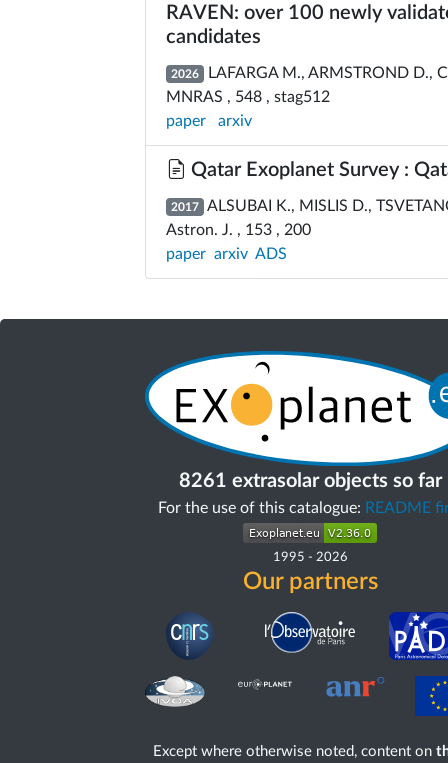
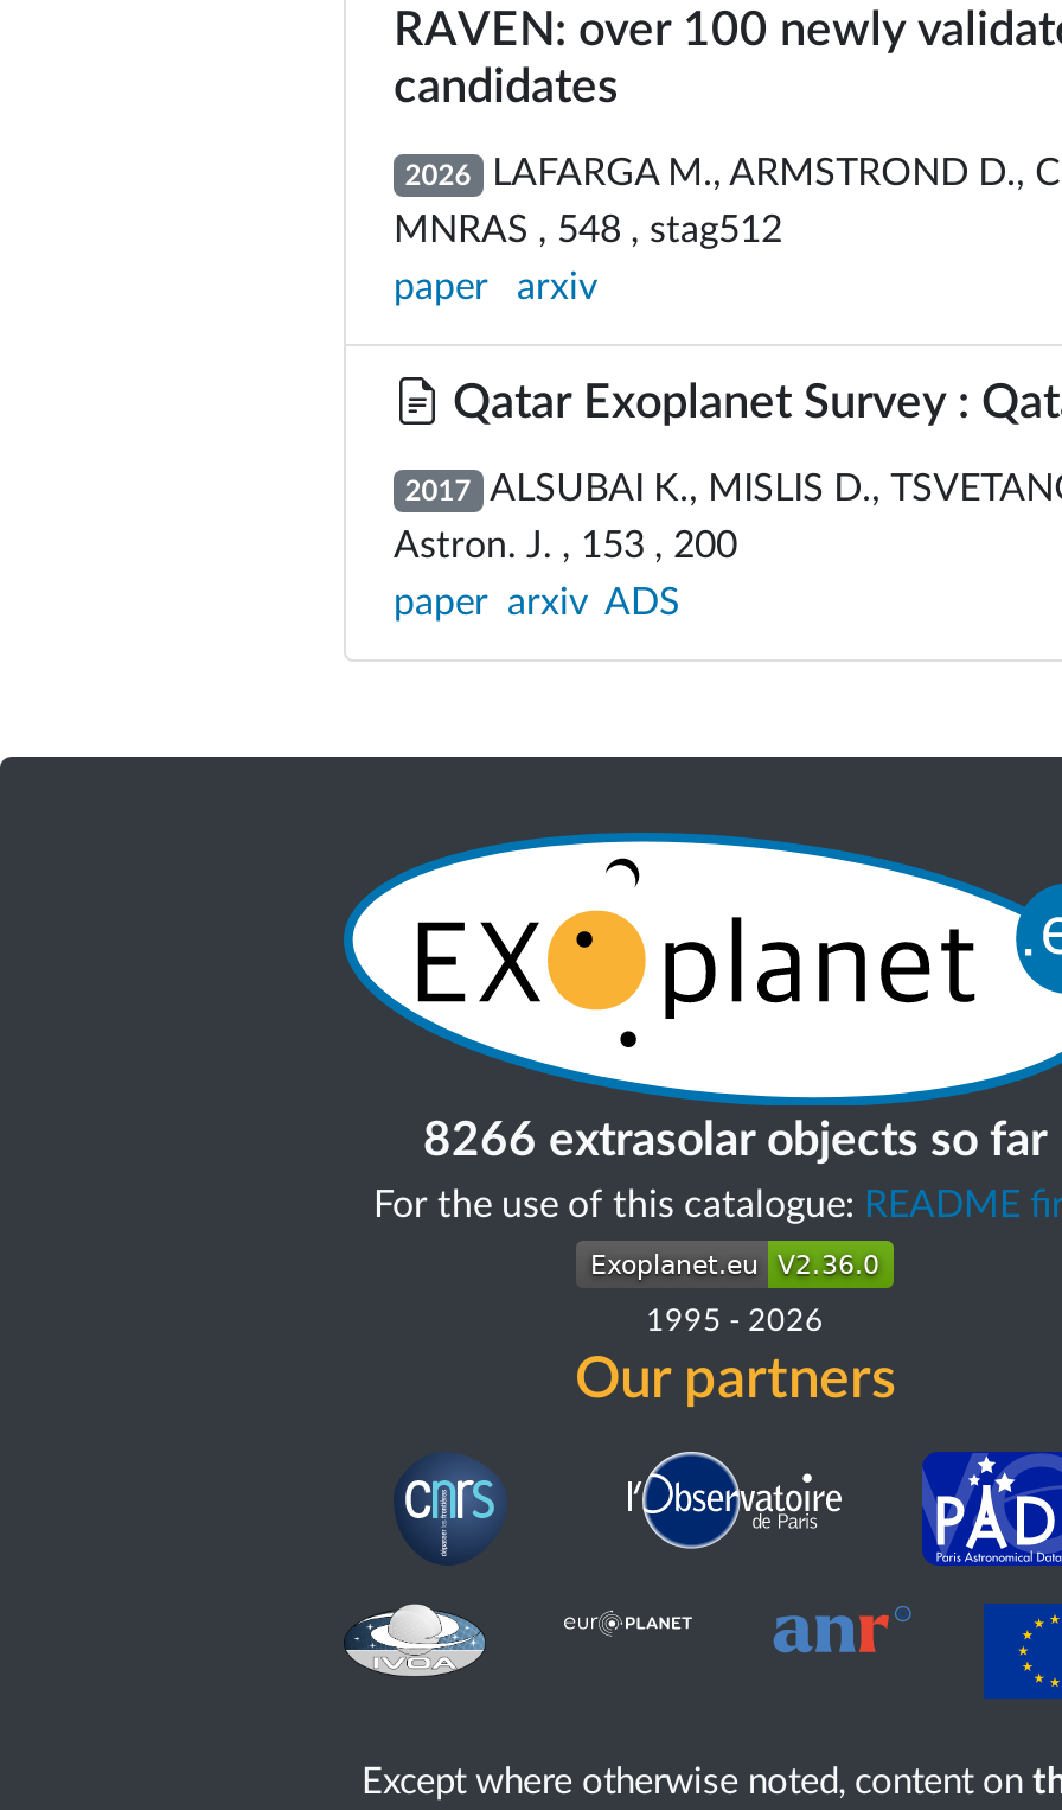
[178,471,441,491] 8261 extrasolar objects so far -> [423,1116,1047,1164] 8266 extrasolar objects so far

